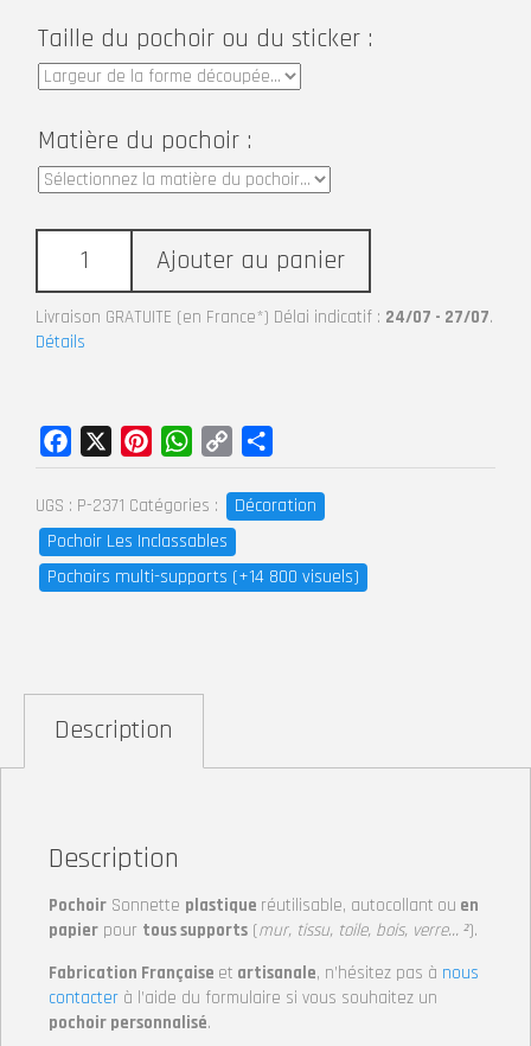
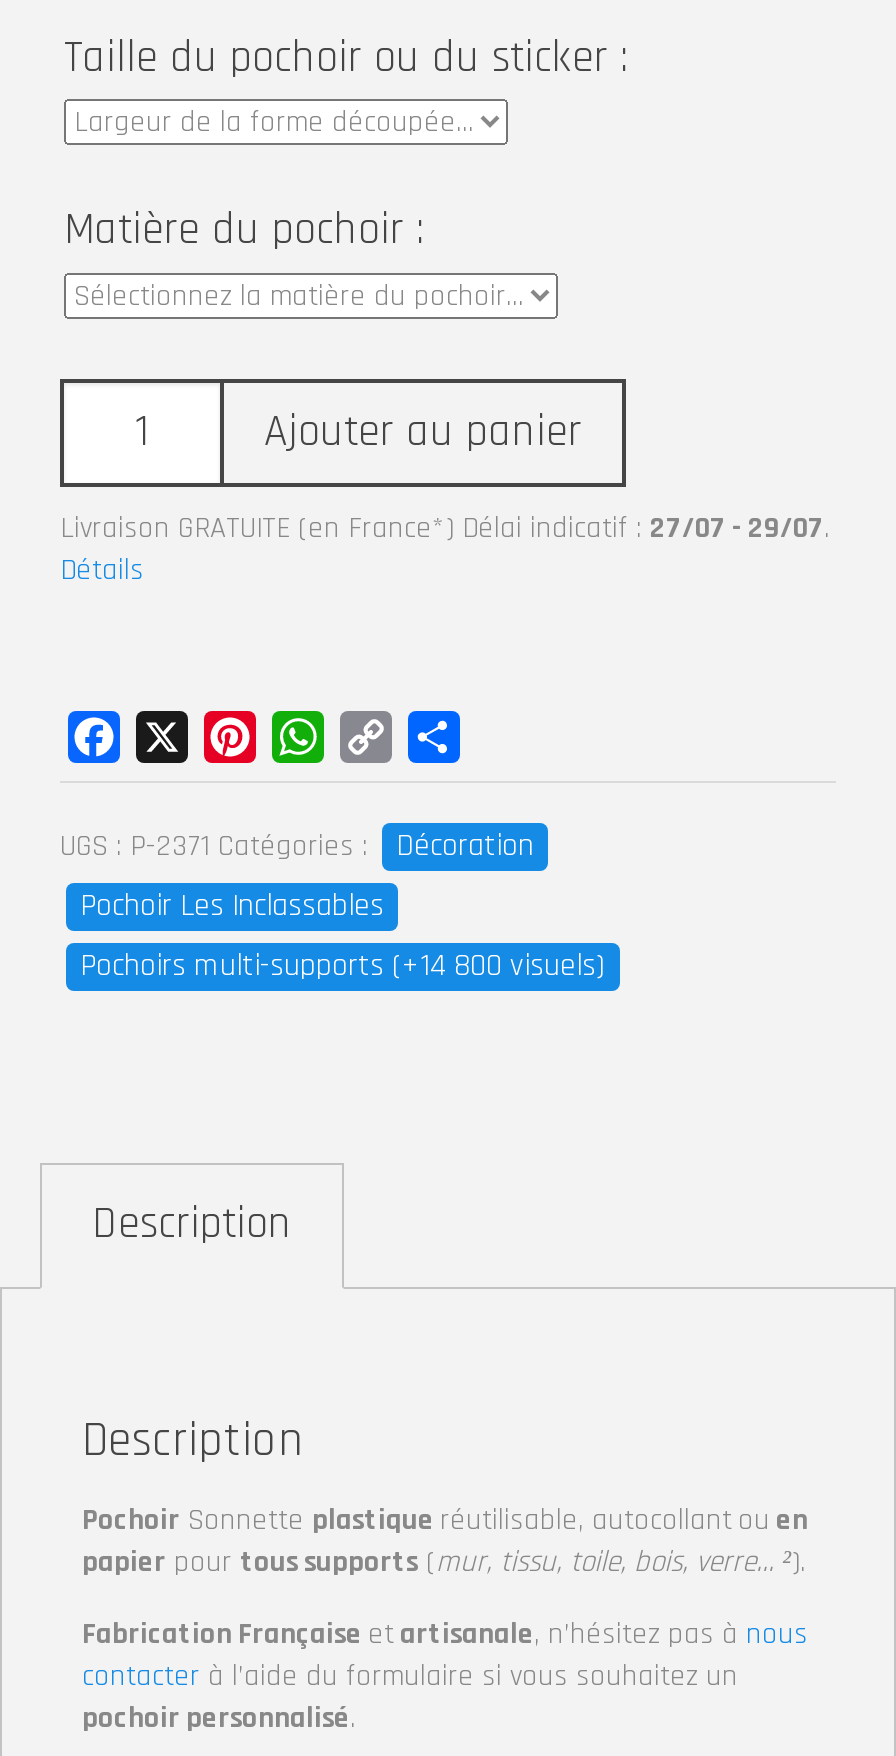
[36,305,493,328] Livraison GRATUITE (en France*) Délai indicatif : 24/07 - 27/07. -> [60,508,830,546] Livraison GRATUITE (en France*) Délai indicatif : 27/07 - 29/07.

